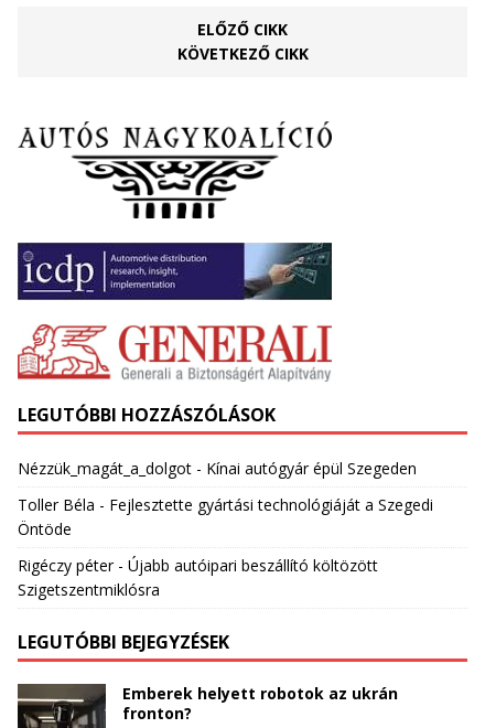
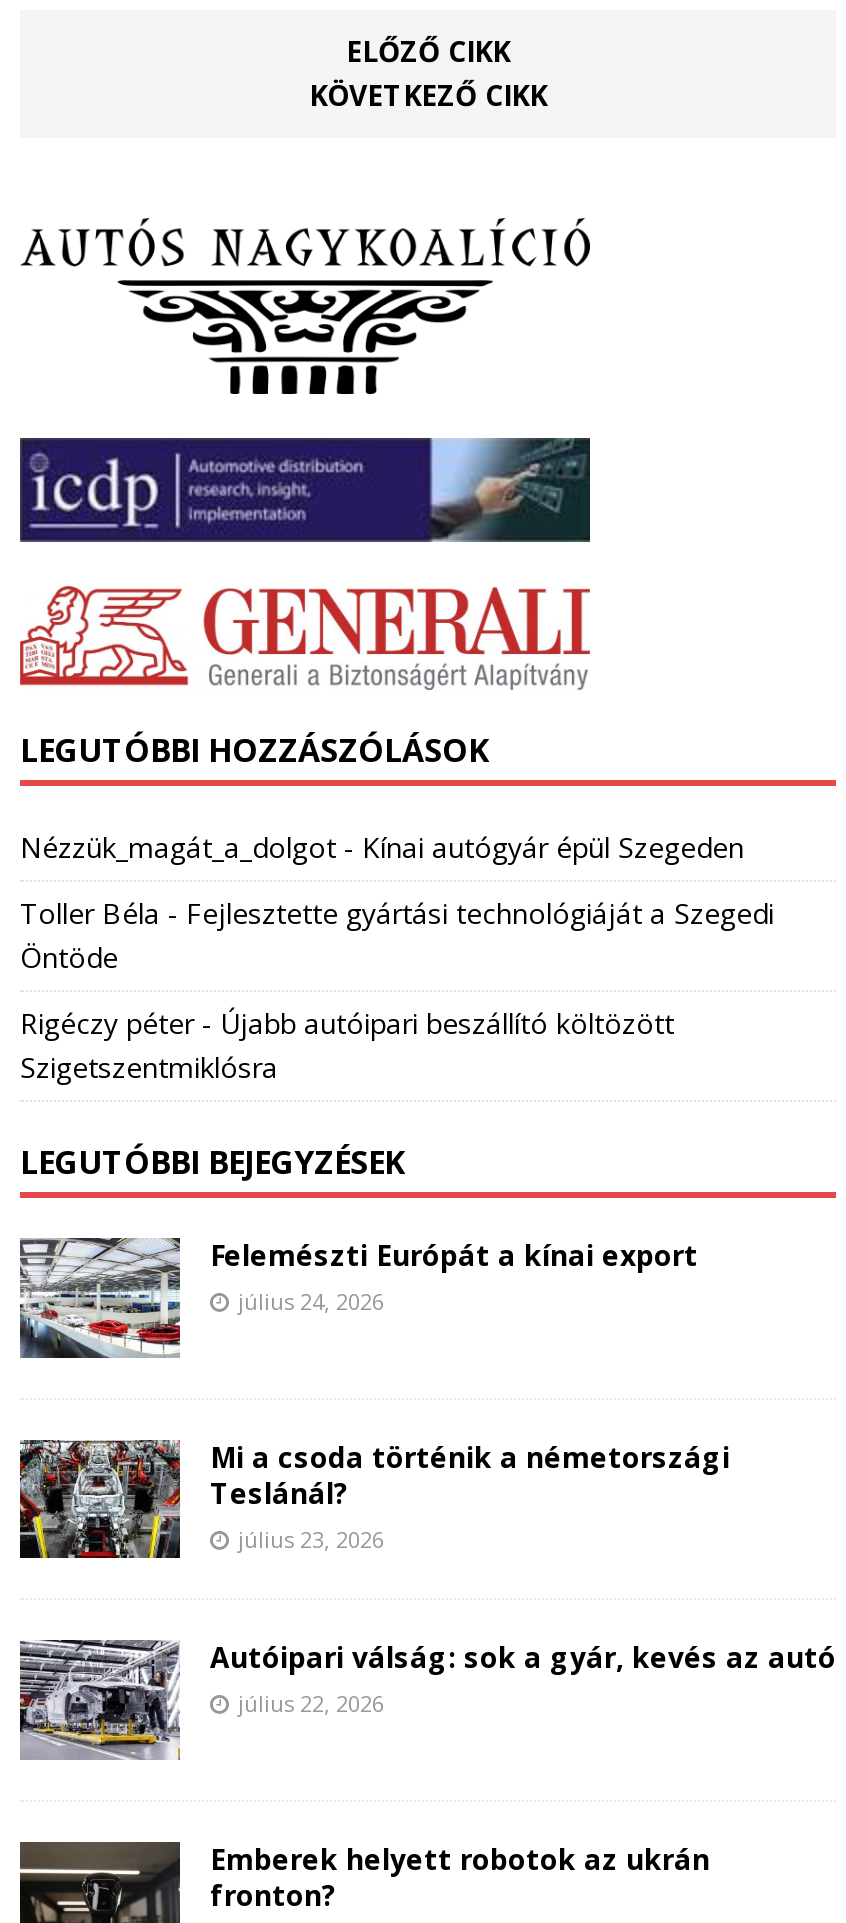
none -> [18,1235,698,1360] [image] | Felemészti Európát a kínai export | július 24, 2026
none -> [18,1437,836,1719] [image] | Mi a csoda történik a németországi | Teslánál? | július 23, 2026 | Autóipari válság: sok a gyár, kevés az autó | július 22, 2026
none -> [18,1638,180,1762] [image]

